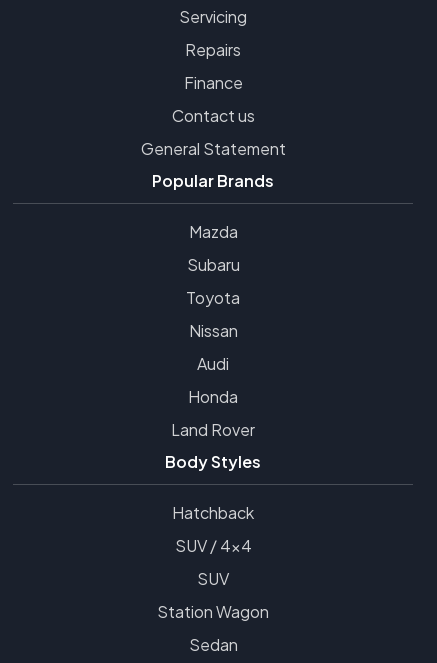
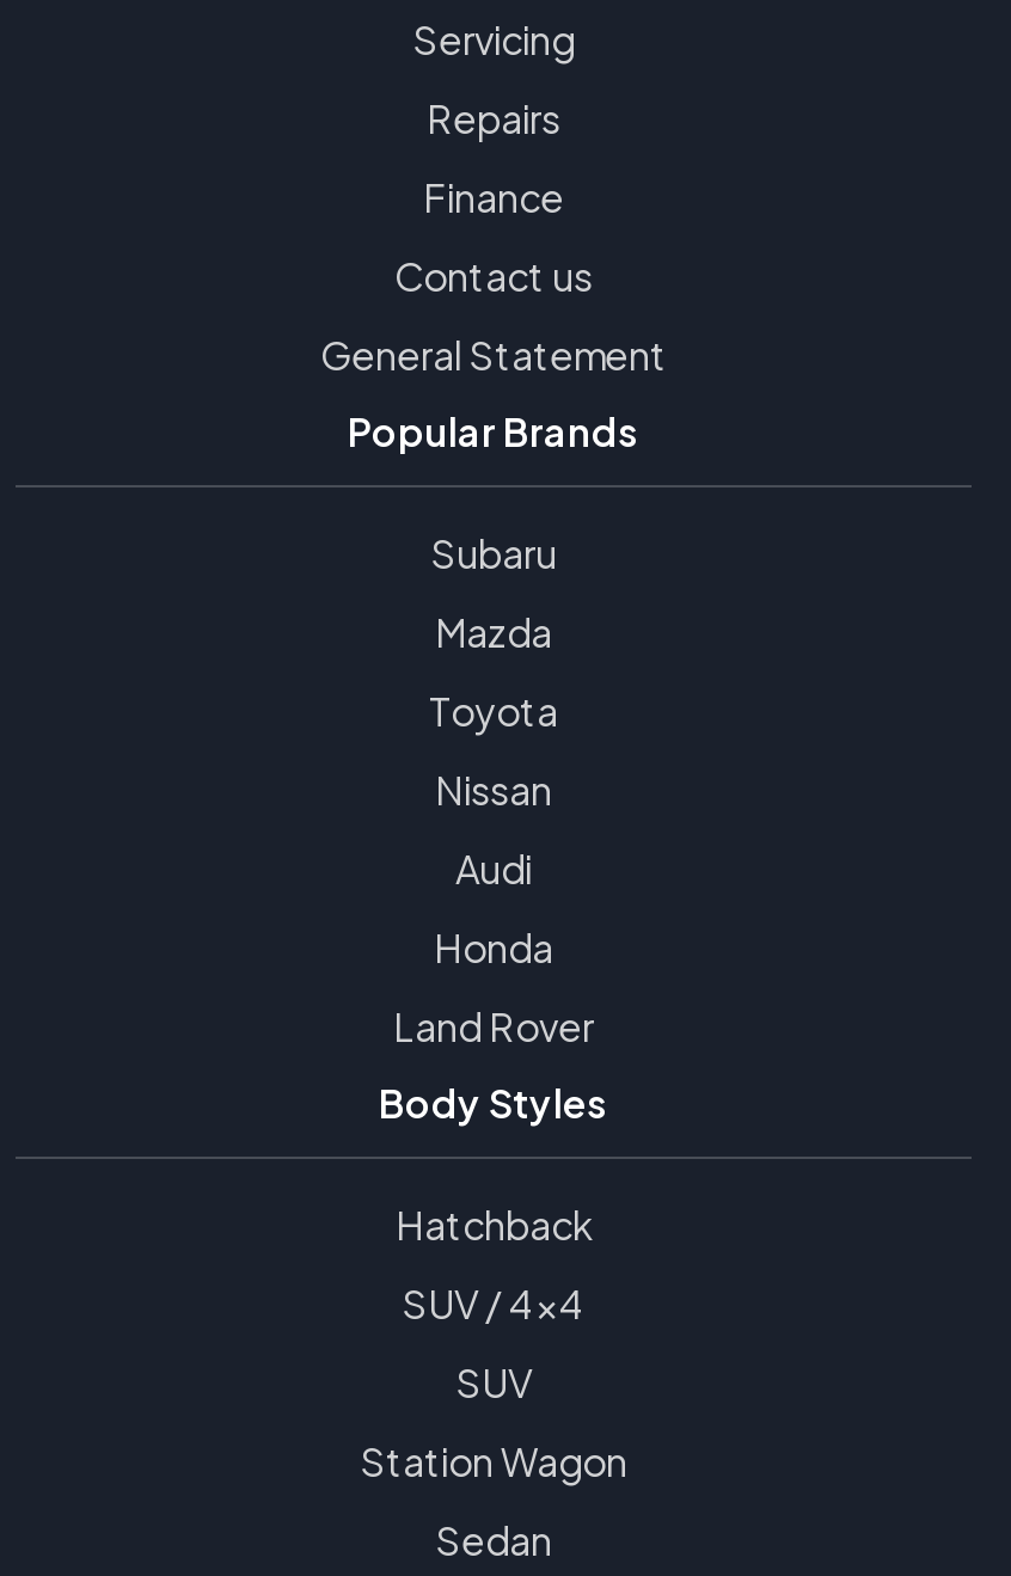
moved [188,221,237,242] -> [435,607,552,657]: Mazda
moved [186,254,239,275] -> [430,528,557,578]: Subaru

